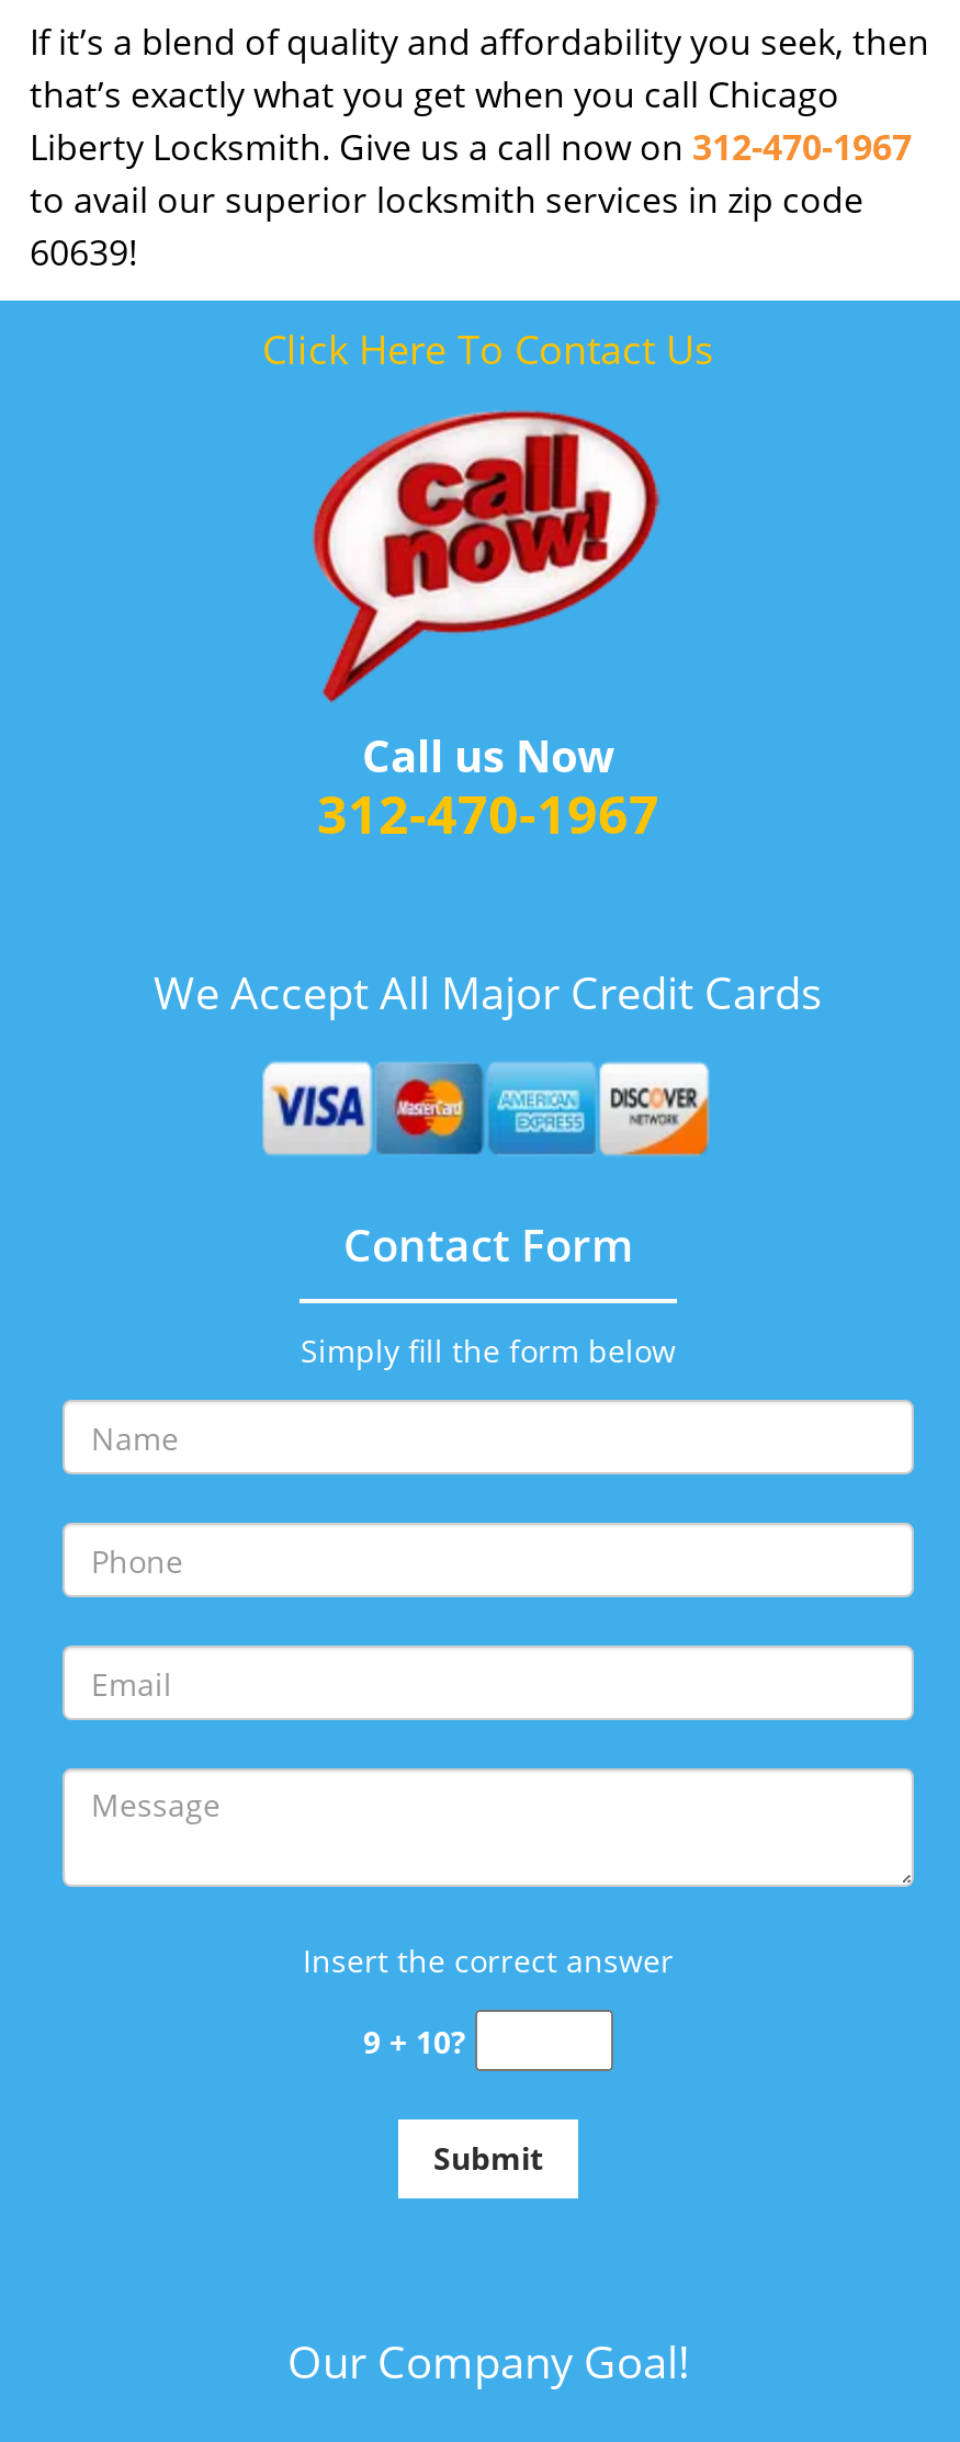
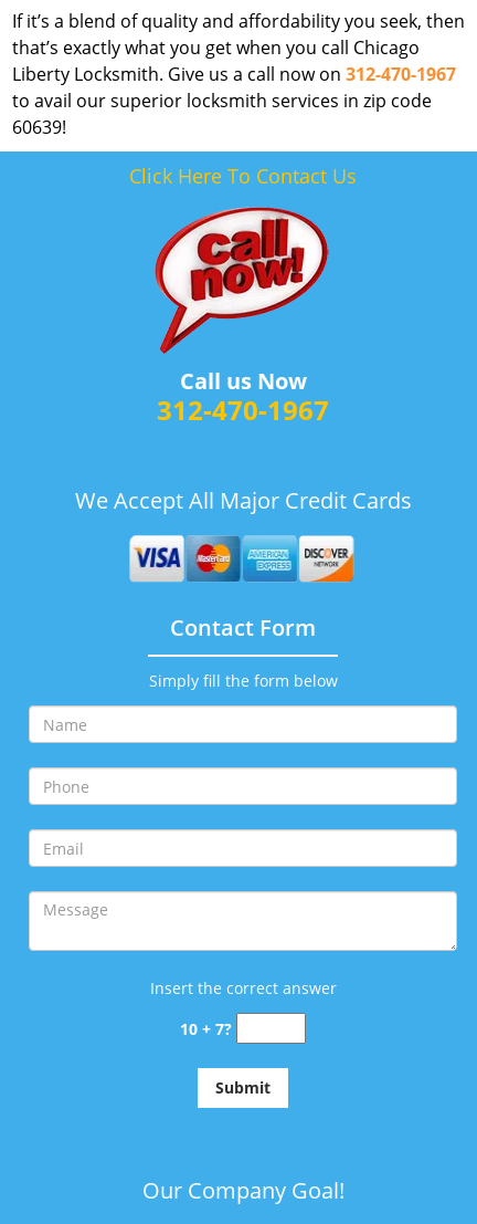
[363,2021,466,2062] 9 + 10? -> [180,1018,232,1039] 10 + 7?

